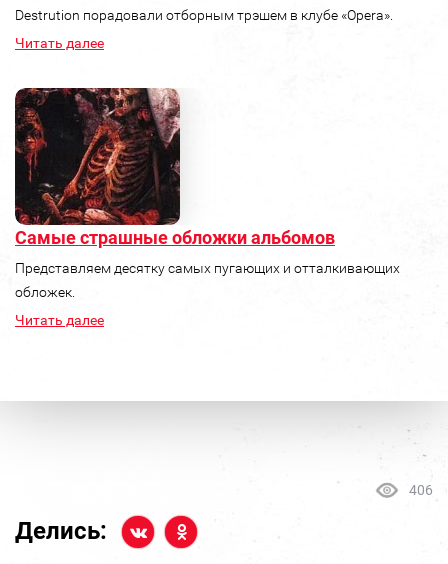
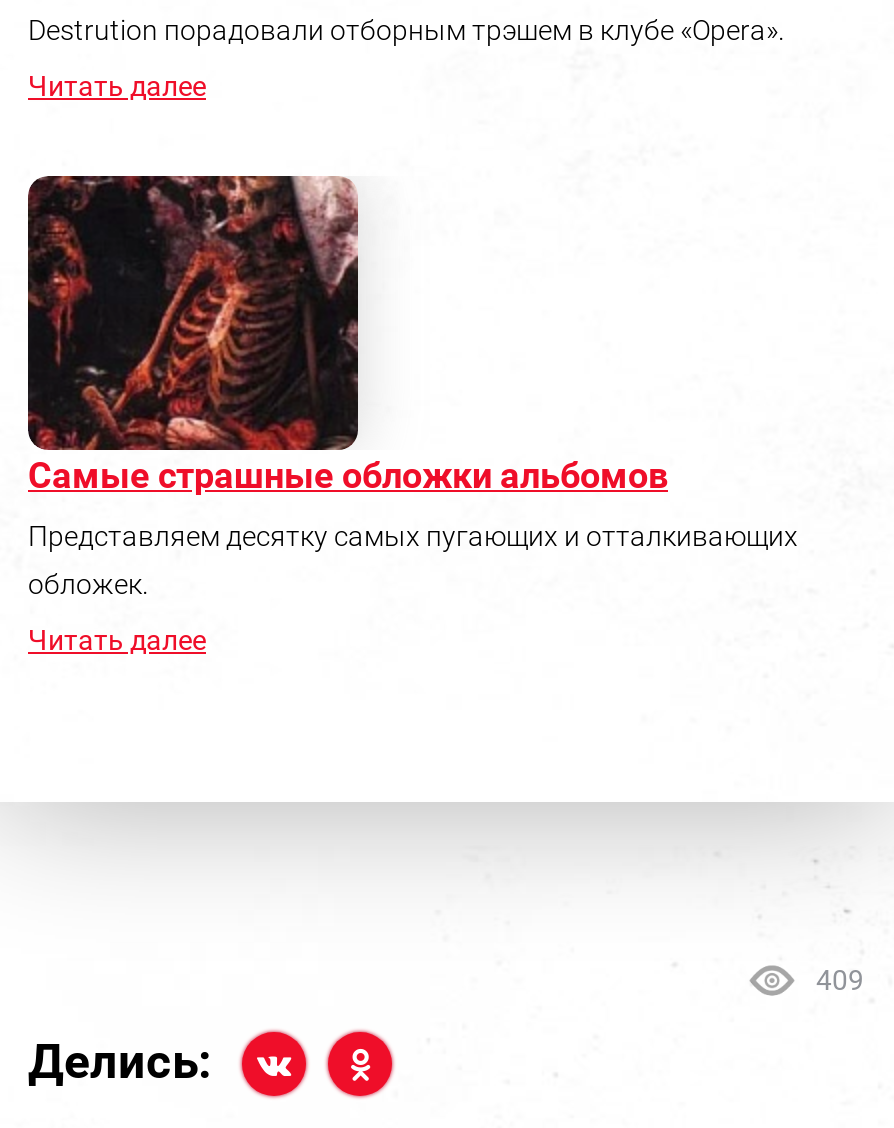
[409,482,433,498] 406 -> [816,964,864,996] 409

